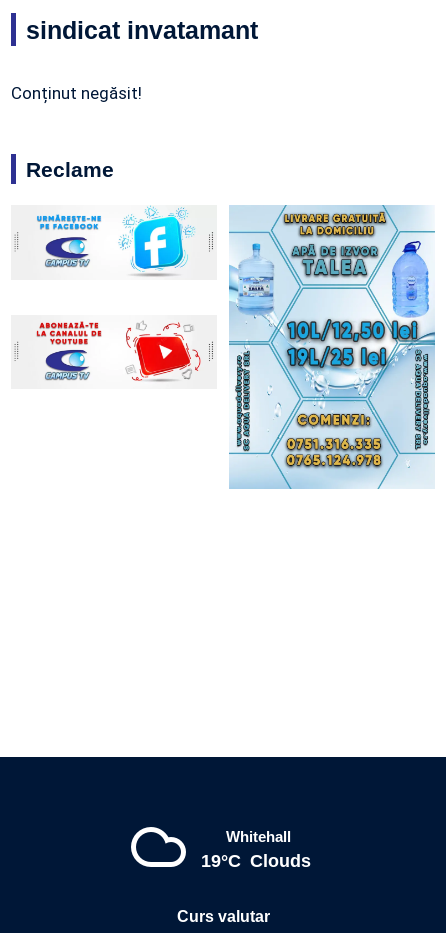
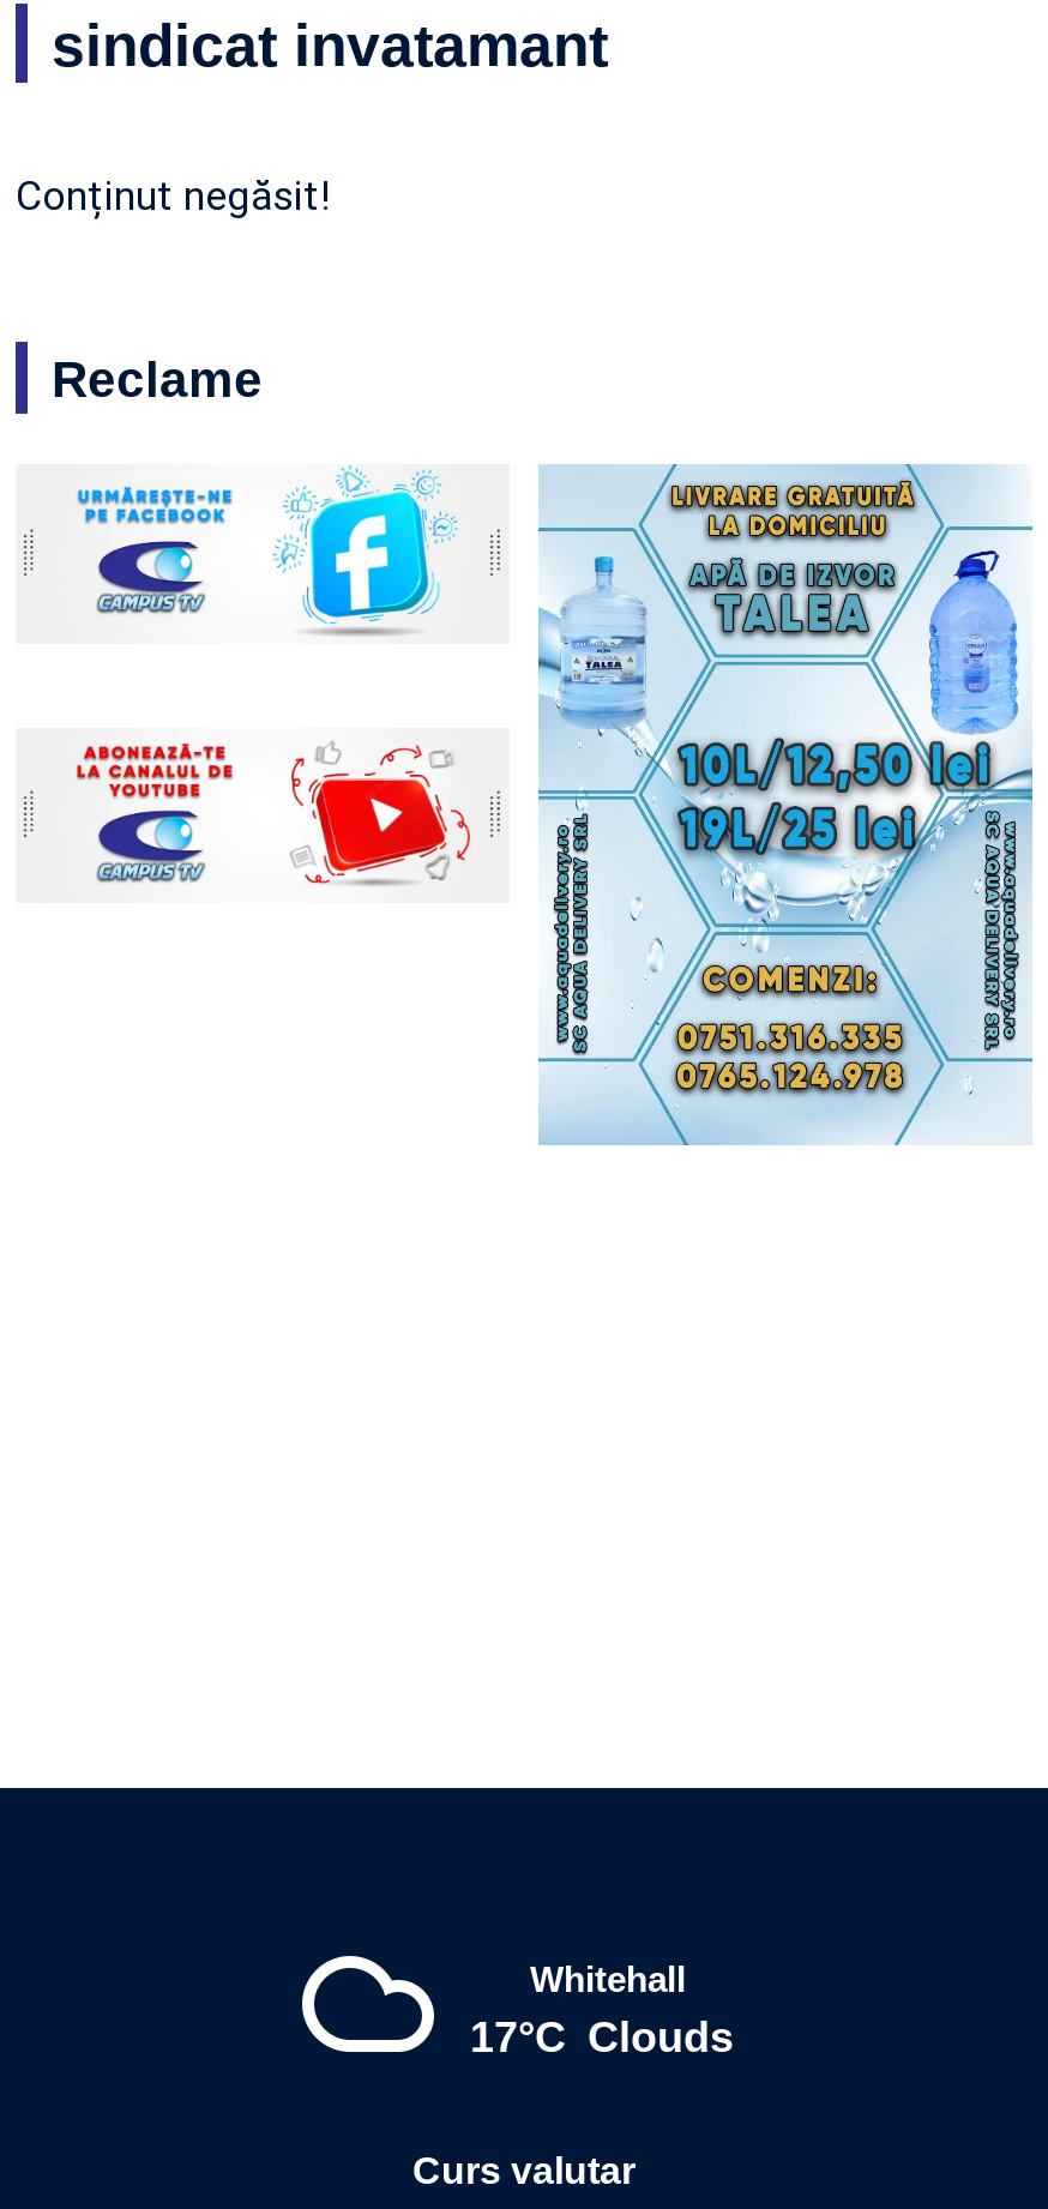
[200,851,310,871] 19°C Clouds -> [470,2014,734,2061] 17°C Clouds

